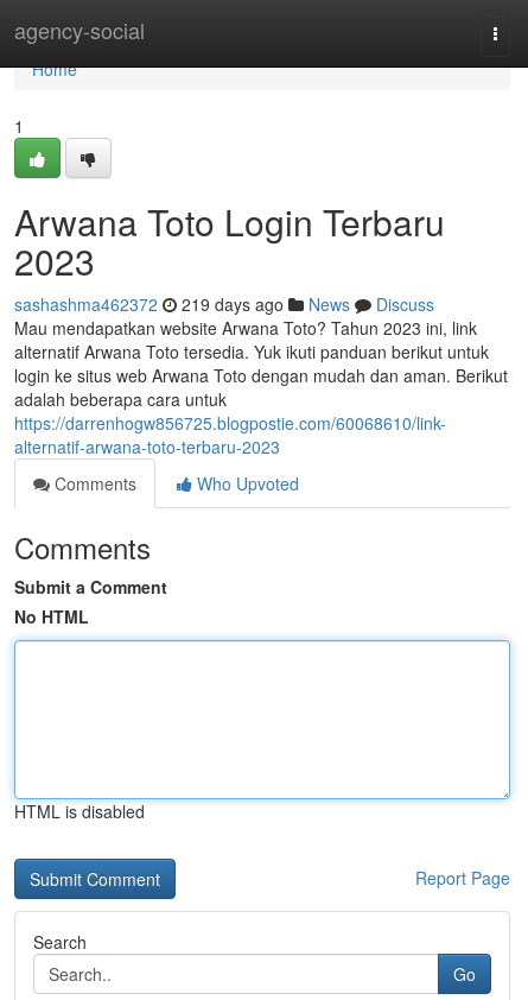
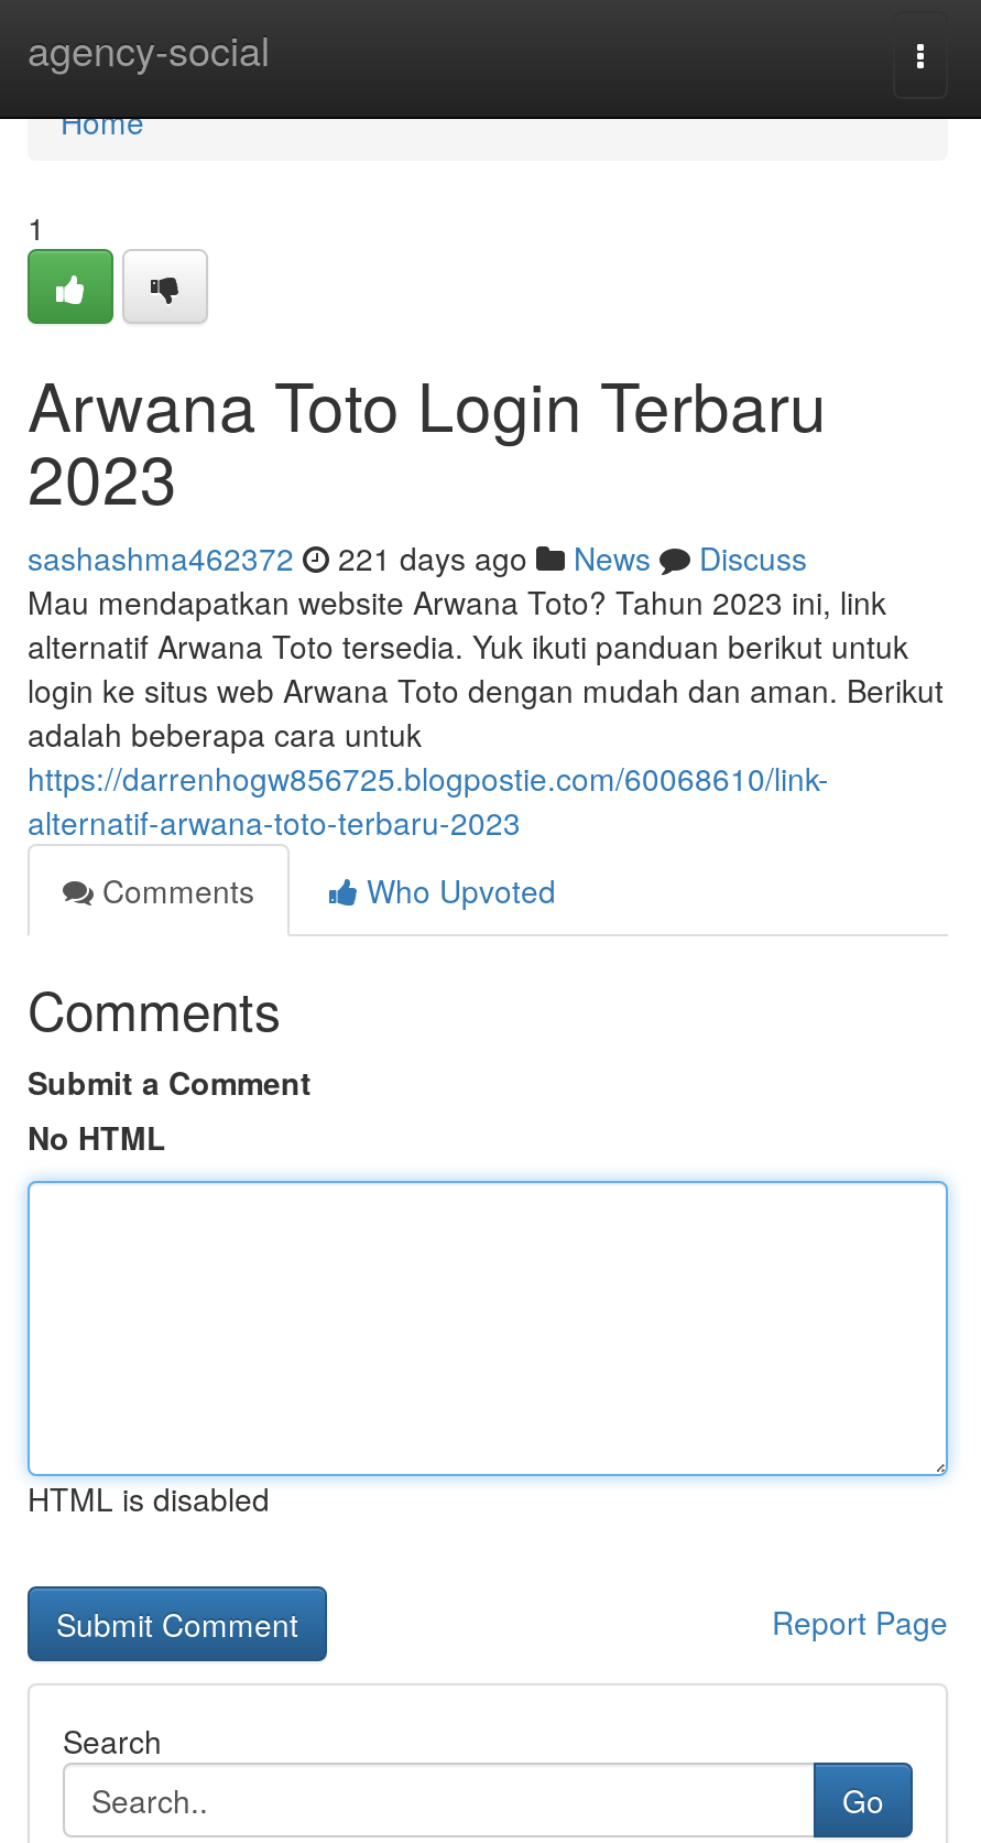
[14,292,434,316] sashashma462372 219 days ago News Discuss -> [28,535,807,579] sashashma462372 221 days ago News Discuss

